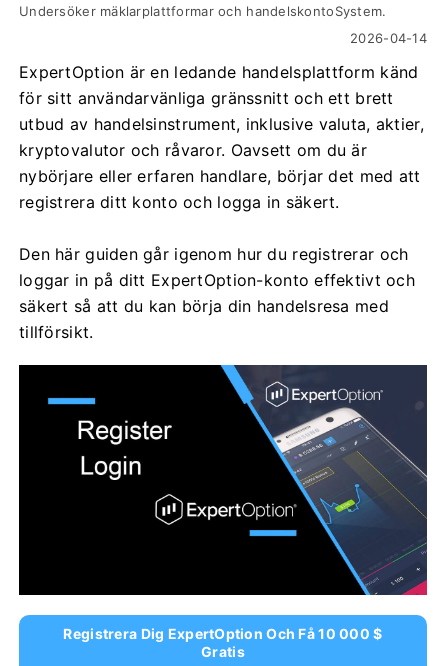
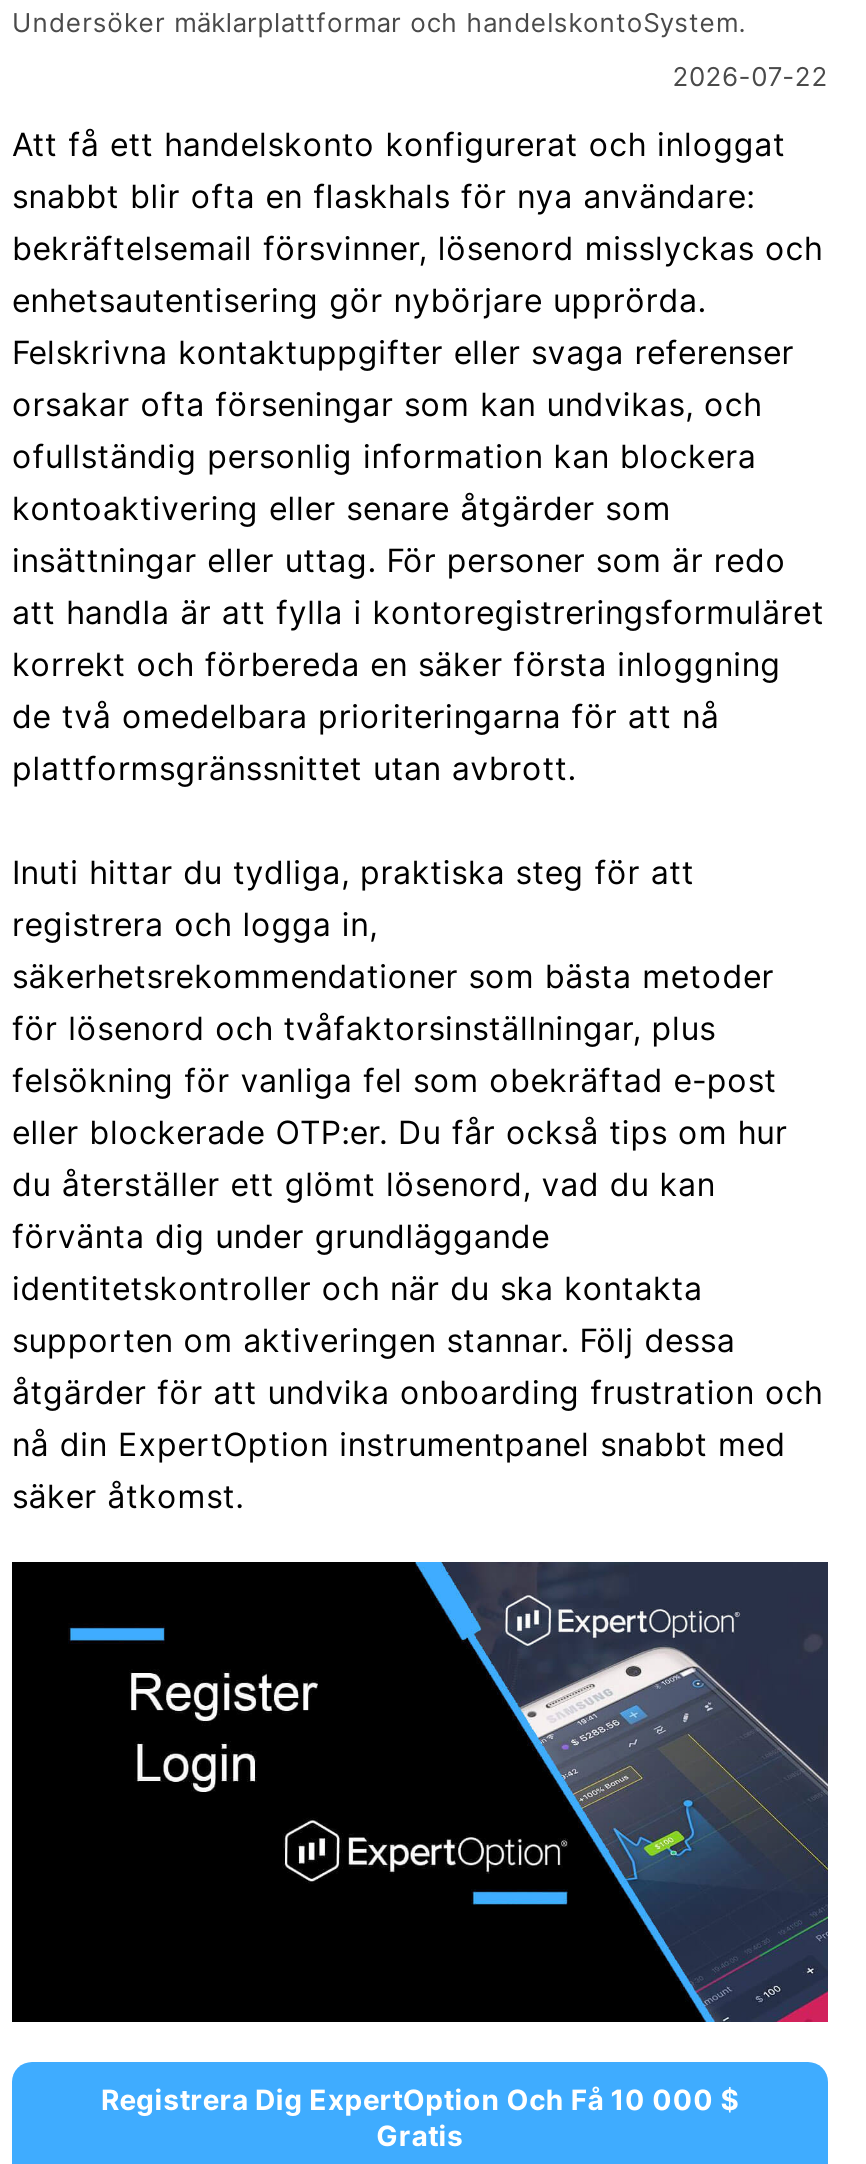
[350,30,427,46] 2026-04-14 -> [672,60,828,92] 2026-07-22
[19,62,424,212] ExpertOption är en ledande handelsplattform känd | för sitt användarvänliga gränssnitt och ett brett | utbud av handelsinstrument, inklusive valuta, aktier, | kryptovalutor och råvaror. Oavsett om du är | nybörjare eller erfaren handlare, börjar det med att | registrera ditt konto och logga in säkert. -> [12,124,824,788] Att få ett handelskonto konfigurerat och inloggat | snabbt blir ofta en flaskhals för nya användare: | bekräftelsemail försvinner, lösenord misslyckas och | enhetsautentisering gör nybörjare upprörda. | Felskrivna kontaktuppgifter eller svaga referenser | orsakar ofta förseningar som kan undvikas, och | ofullständig personlig information kan blockera | kontoaktivering eller senare åtgärder som | insättningar eller uttag. För personer som är redo | att handla är att fylla i kontoregistreringsformuläret | korrekt och förbereda en säker första inloggning | de två omedelbara prioriteringarna för att nå | plattformsgränssnittet utan avbrott.
[19,244,415,342] Den här guiden går igenom hur du registrerar och | loggar in på ditt ExpertOption-konto effektivt och | säkert så att du kan börja din handelsresa med | tillförsikt. -> [12,852,823,1516] Inuti hittar du tydliga, praktiska steg för att | registrera och logga in, | säkerhetsrekommendationer som bästa metoder | för lösenord och tvåfaktorsinställningar, plus | felsökning för vanliga fel som obekräftad e-post | eller blockerade OTP:er. Du får också tips om hur | du återställer ett glömt lösenord, vad du kan | förvänta dig under grundläggande | identitetskontroller och när du ska kontakta | supporten om aktiveringen stannar. Följ dessa | åtgärder för att undvika onboarding frustration och | nå din ExpertOption instrumentpanel snabbt med | säker åtkomst.

